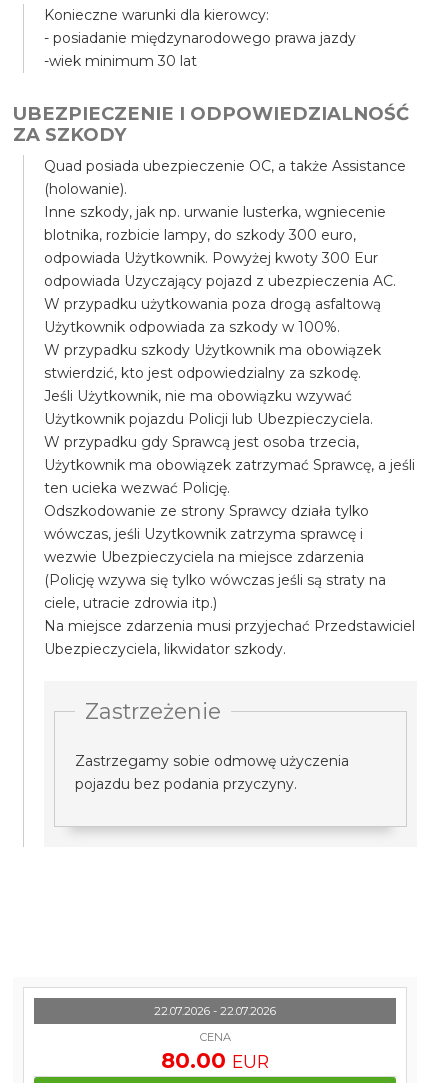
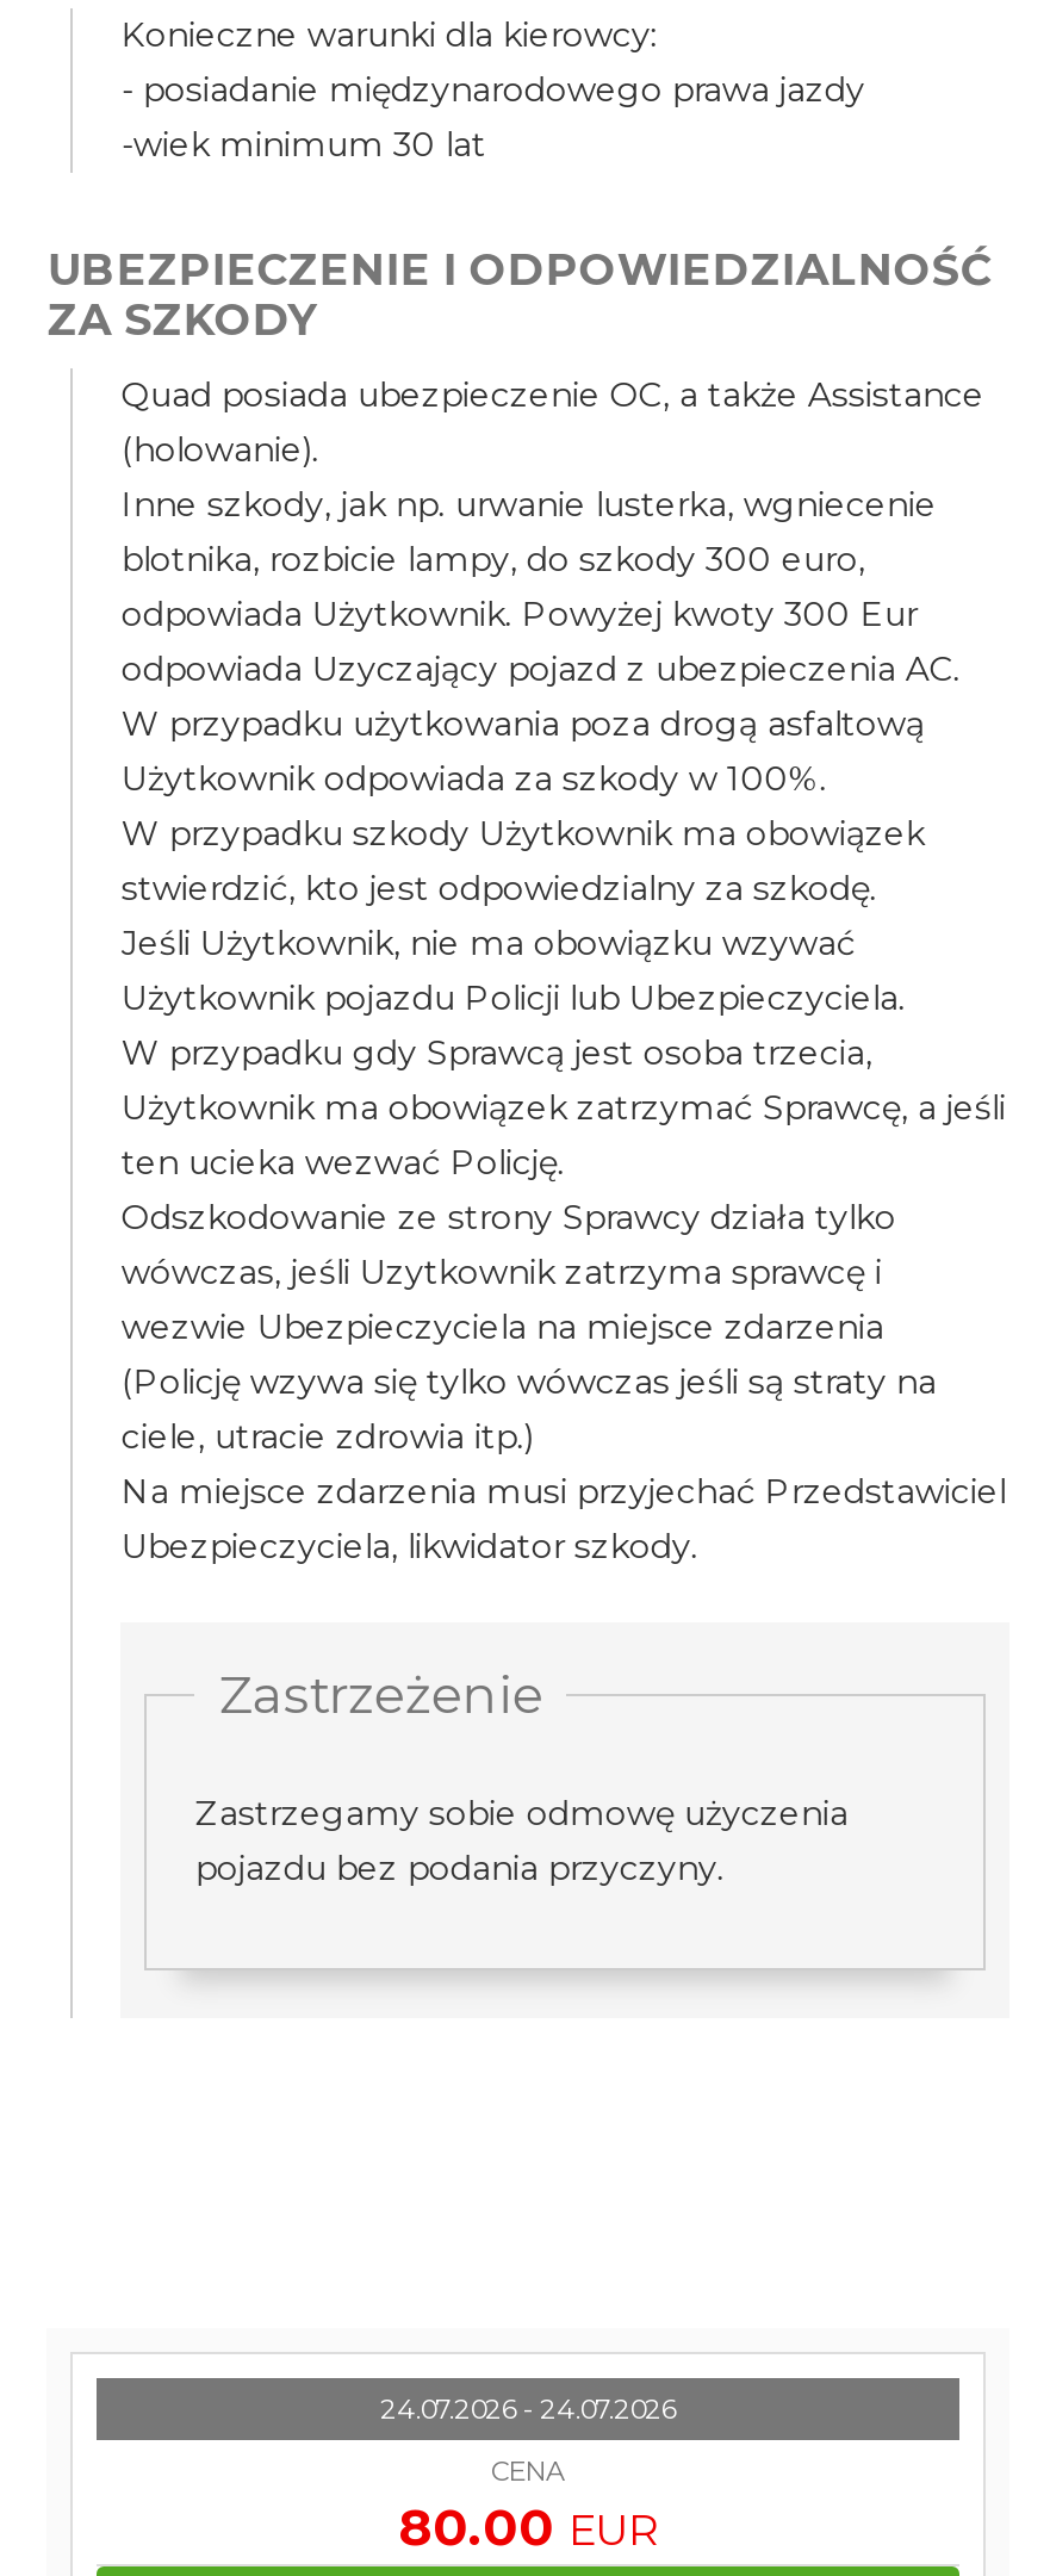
[154,1004,276,1018] 22.07.2026 - 22.07.2026 -> [380,2392,676,2426] 24.07.2026 - 24.07.2026

